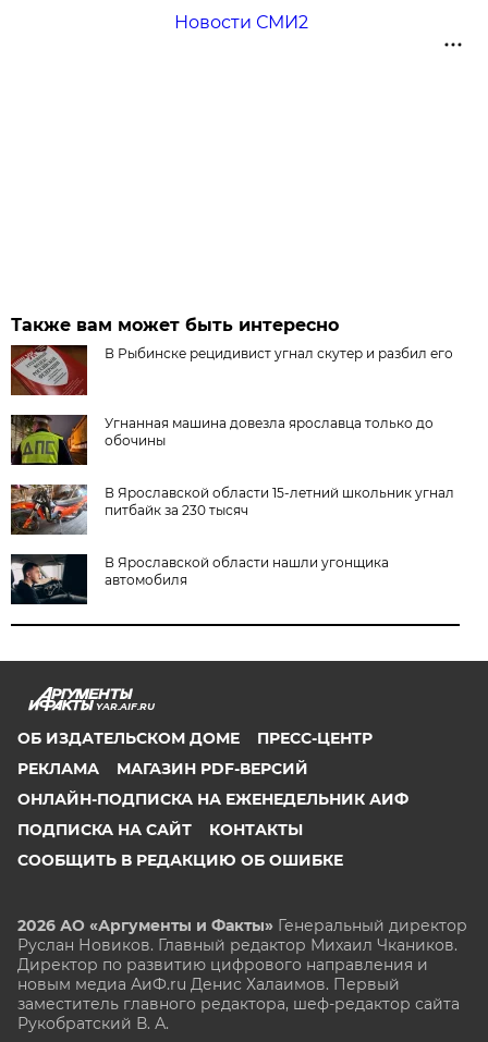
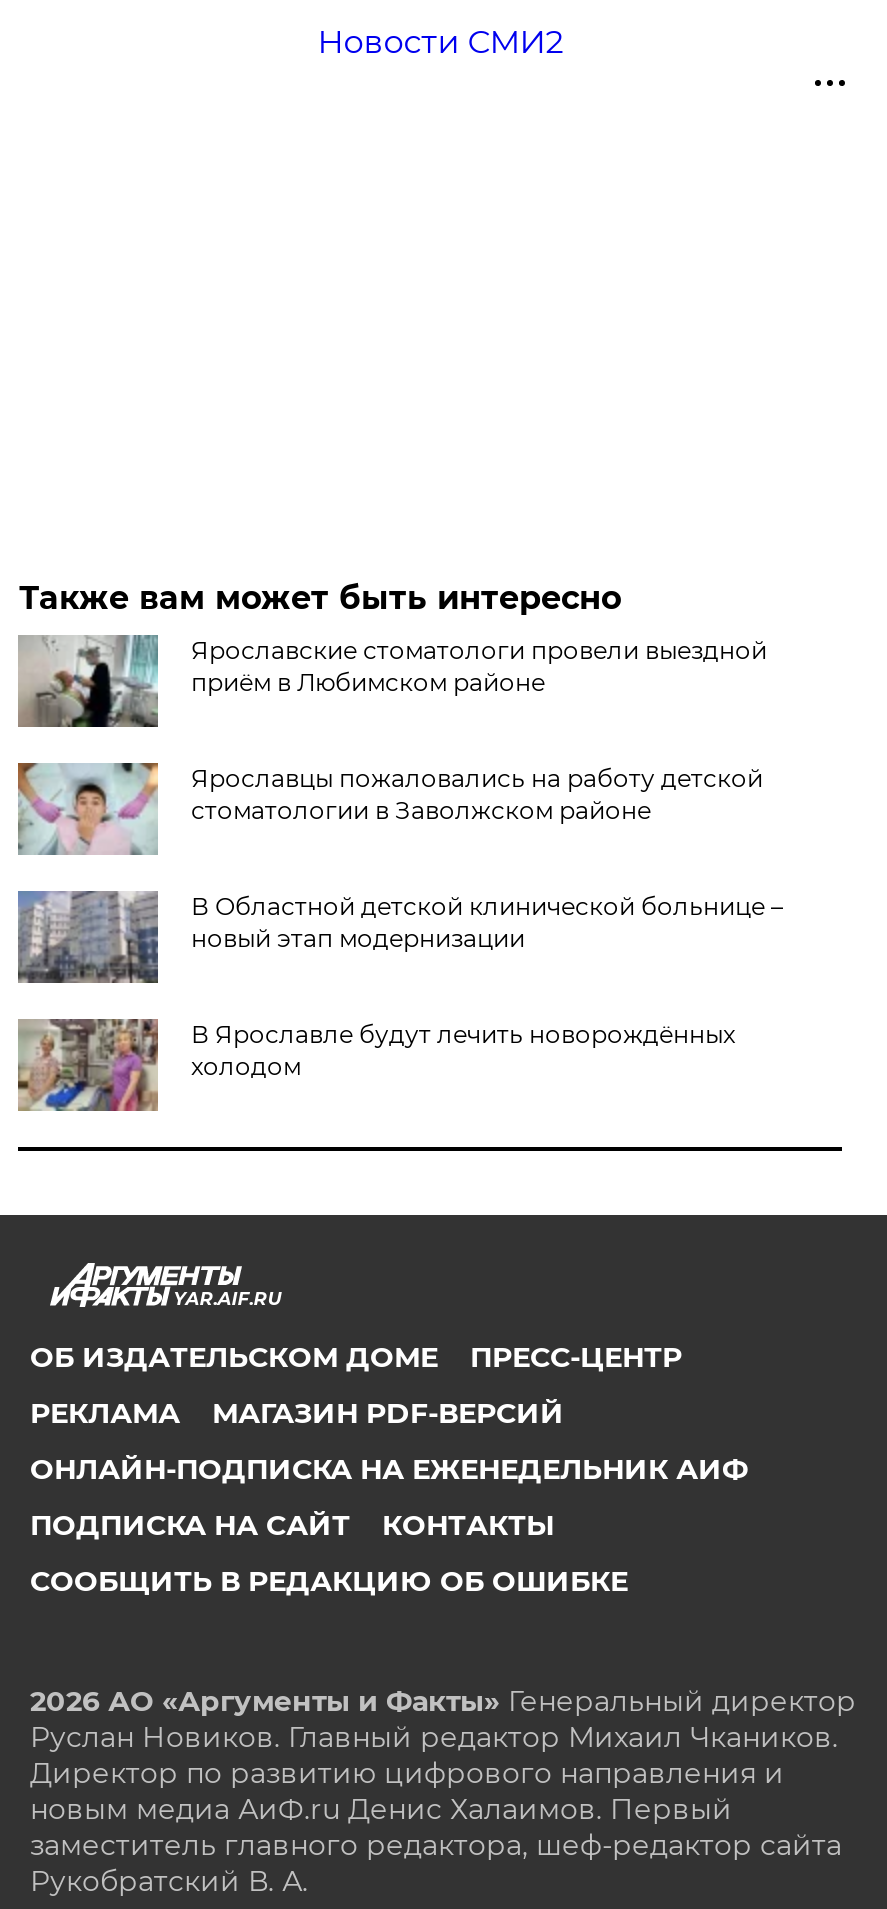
[11,344,454,396] [image] | В Рыбинске рецидивист угнал скутер и разбил его -> [20,633,767,729] [image] | Ярославские стоматологи провели выездной | приём в Любимском районе
[10,414,434,466] [image] | Угнанная машина довезла ярославца только до | обочины -> [16,761,763,857] [image] | Ярославцы пожаловались на работу детской | стоматологии в Заволжском районе
[10,483,455,535] [image] | В Ярославской области 15‑летний школьник угнал | питбайк за 230 тысяч -> [16,889,783,985] [image] | В Областной детской клинической больнице – | новый этап модернизации
[10,553,389,605] [image] | В Ярославской области нашли угонщика | автомобиля -> [16,1017,735,1113] [image] | В Ярославле будут лечить новорождённых | холодом

